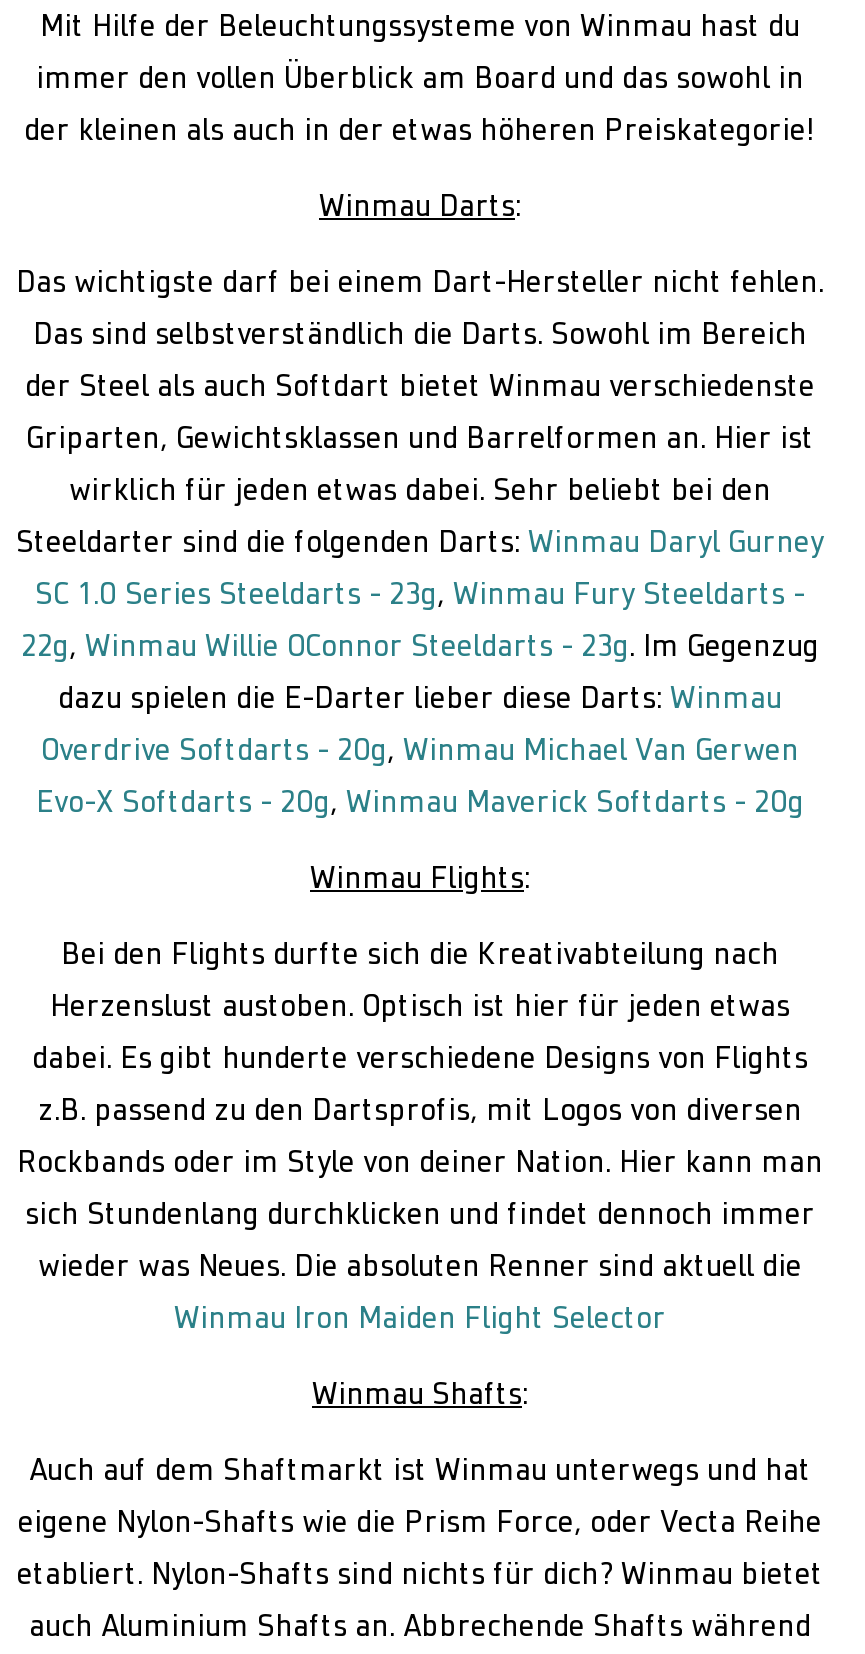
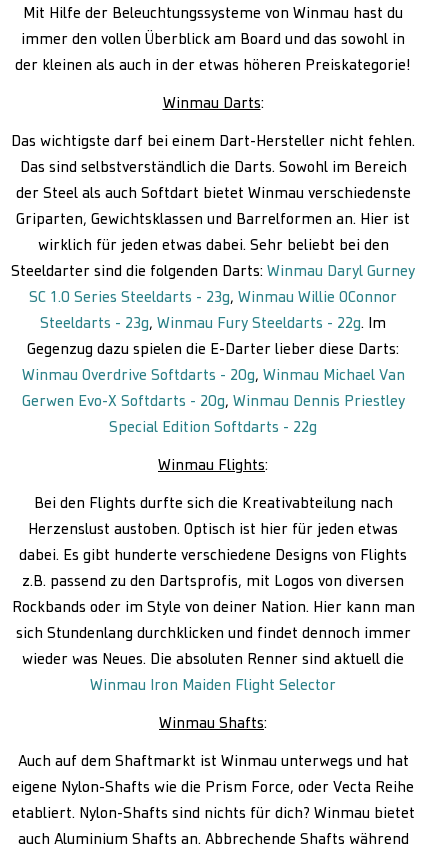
[21,581,819,821] SC 1.0 Series Steeldarts - 23g, Winmau Fury Steeldarts - | 22g, Winmau Willie OConnor Steeldarts - 23g. Im Gegenzug | dazu spielen die E-Darter lieber diese Darts: Winmau | Overdrive Softdarts - 20g, Winmau Michael Van Gerwen | Evo-X Softdarts - 20g, Winmau Maverick Softdarts - 20g -> [21,290,404,436] SC 1.0 Series Steeldarts - 23g, Winmau Willie OConnor | Steeldarts - 23g, Winmau Fury Steeldarts - 22g. Im | Gegenzug dazu spielen die E-Darter lieber diese Darts: | Winmau Overdrive Softdarts - 20g, Winmau Michael Van | Gerwen Evo-X Softdarts - 20g, Winmau Dennis Priestley | Special Edition Softdarts - 22g

